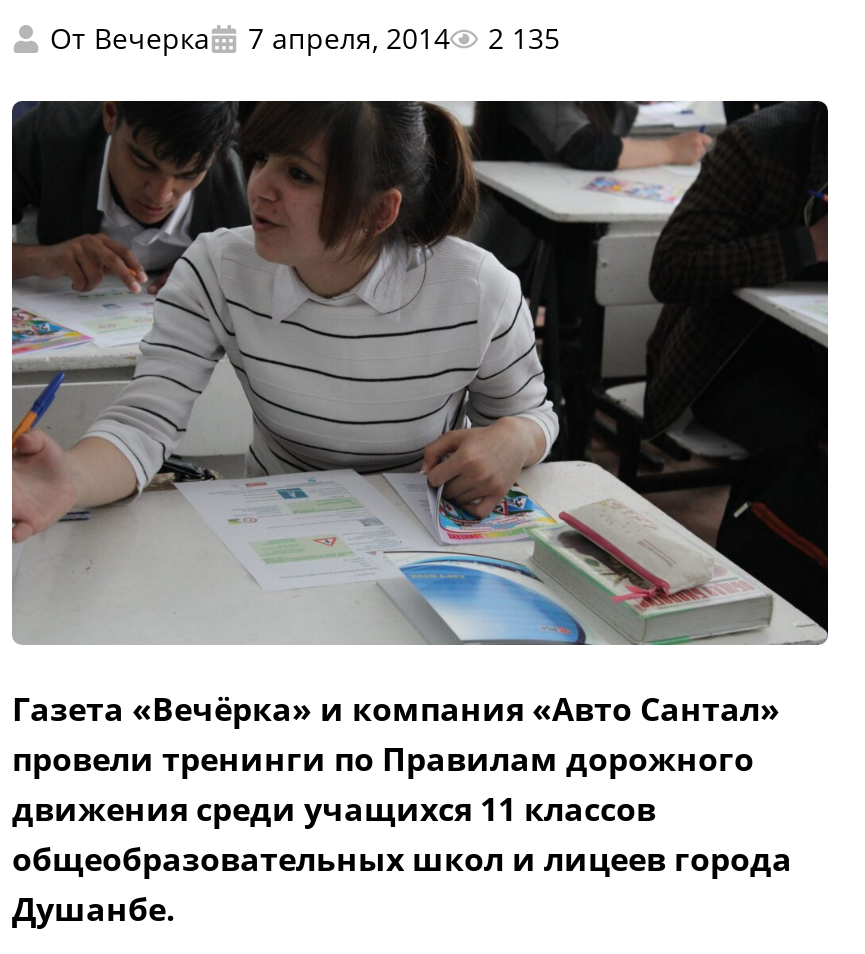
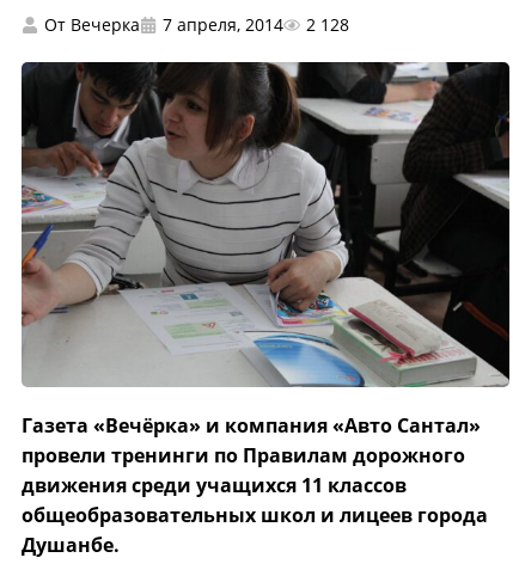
[50,19,560,57] От Вечерка 7 апреля, 2014 2 135 -> [44,13,349,35] От Вечерка 7 апреля, 2014 2 128

